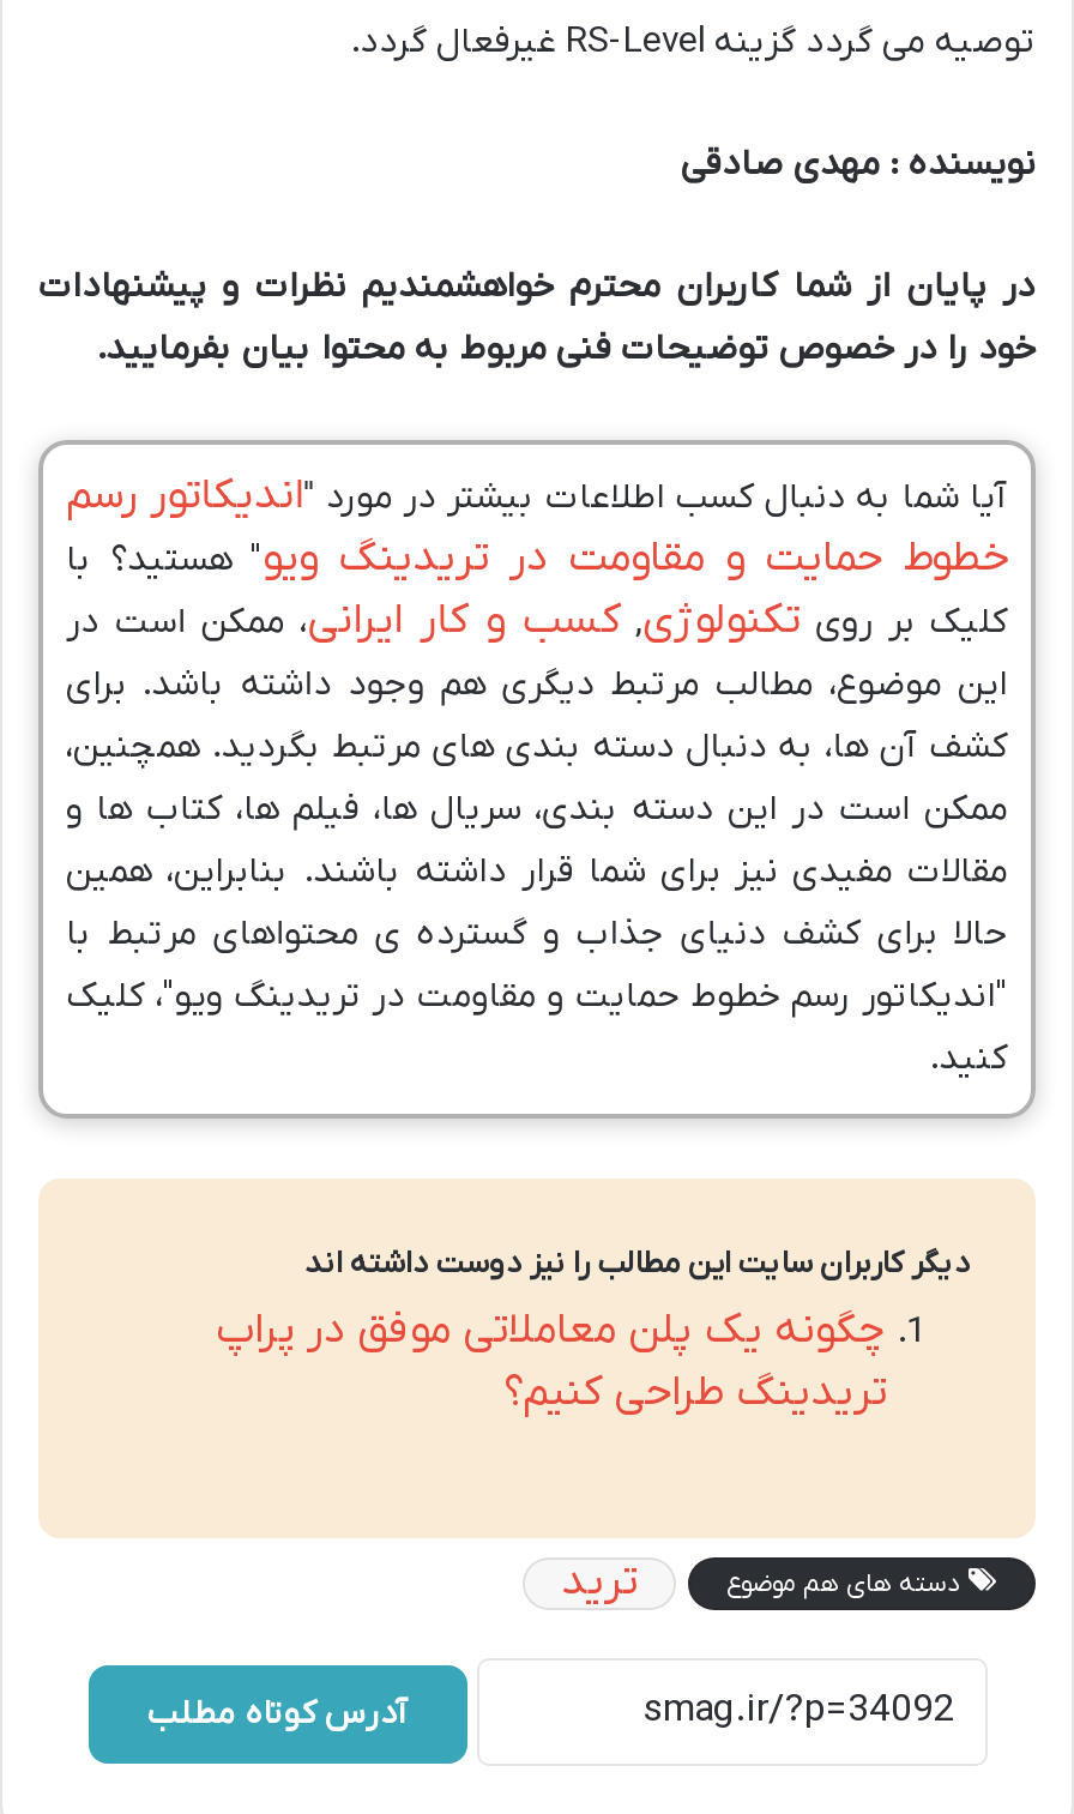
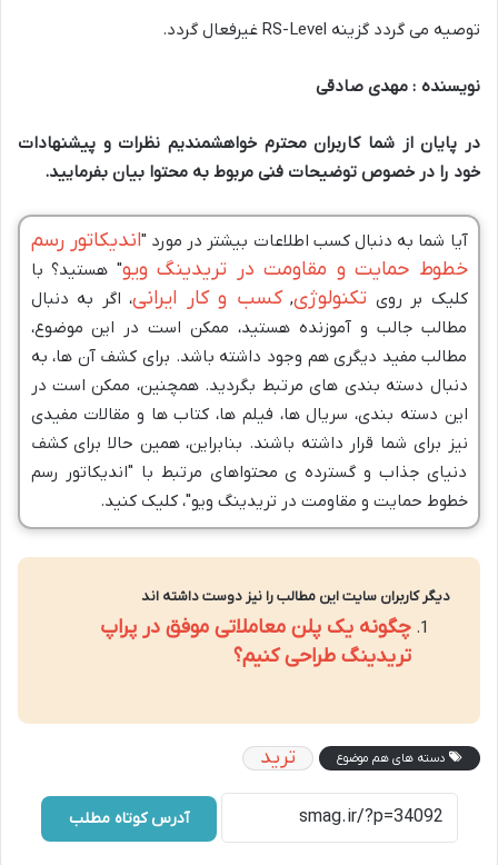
[66,594,1008,1083] کلیک بر روی تکنولوژی, کسب و کار ایرانی ، ممکن است در | این موضوع، مطالب مرتبط دیگری هم وجود داشته باشد. برای | کشف آن ها، به دنبال دسته بندی های مرتبط بگردید. همچنین، | ممکن است در این دسته بندی، سریال ها، فیلم ها، کتاب ها و | مقالات مفیدی نیز برای شما قرار داشته باشند. بنابراین، همین | حالا برای کشف دنیای جذاب و گسترده ی محتواهای مرتبط با | "اندیکاتور رسم خطوط حمایت و مقاومت در تریدینگ ویو"، کلیک | کنید. -> [31,286,467,513] کلیک بر روی تکنولوژی, کسب و کار ایرانی ، اگر به دنبال | مطالب جالب و آموزنده هستید، ممکن است در این موضوع، | مطالب مفید دیگری هم وجود داشته باشد. برای کشف آن ها، به | دنبال دسته بندی های مرتبط بگردید. همچنین، ممکن است در | این دسته بندی، سریال ها، فیلم ها، کتاب ها و مقالات مفیدی | نیز برای شما قرار داشته باشند. بنابراین، همین حالا برای کشف | دنیای جذاب و گسترده ی محتواهای مرتبط با "اندیکاتور رسم | خطوط حمایت و مقاومت در تریدینگ ویو"، کلیک کنید.

